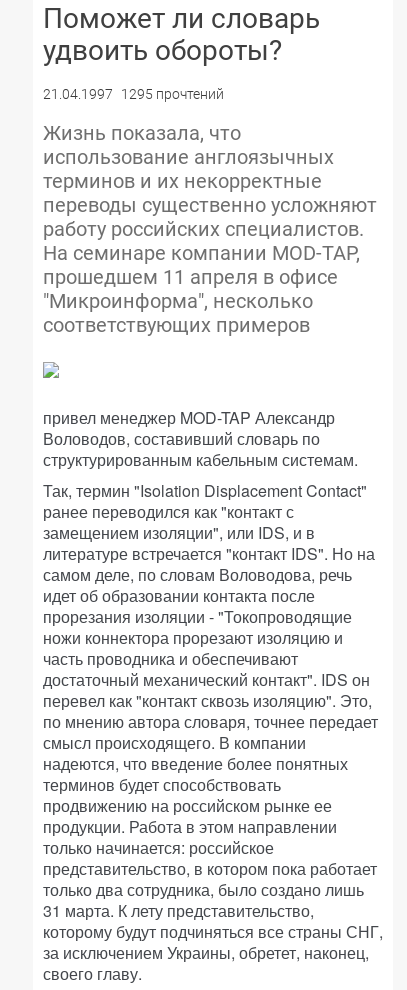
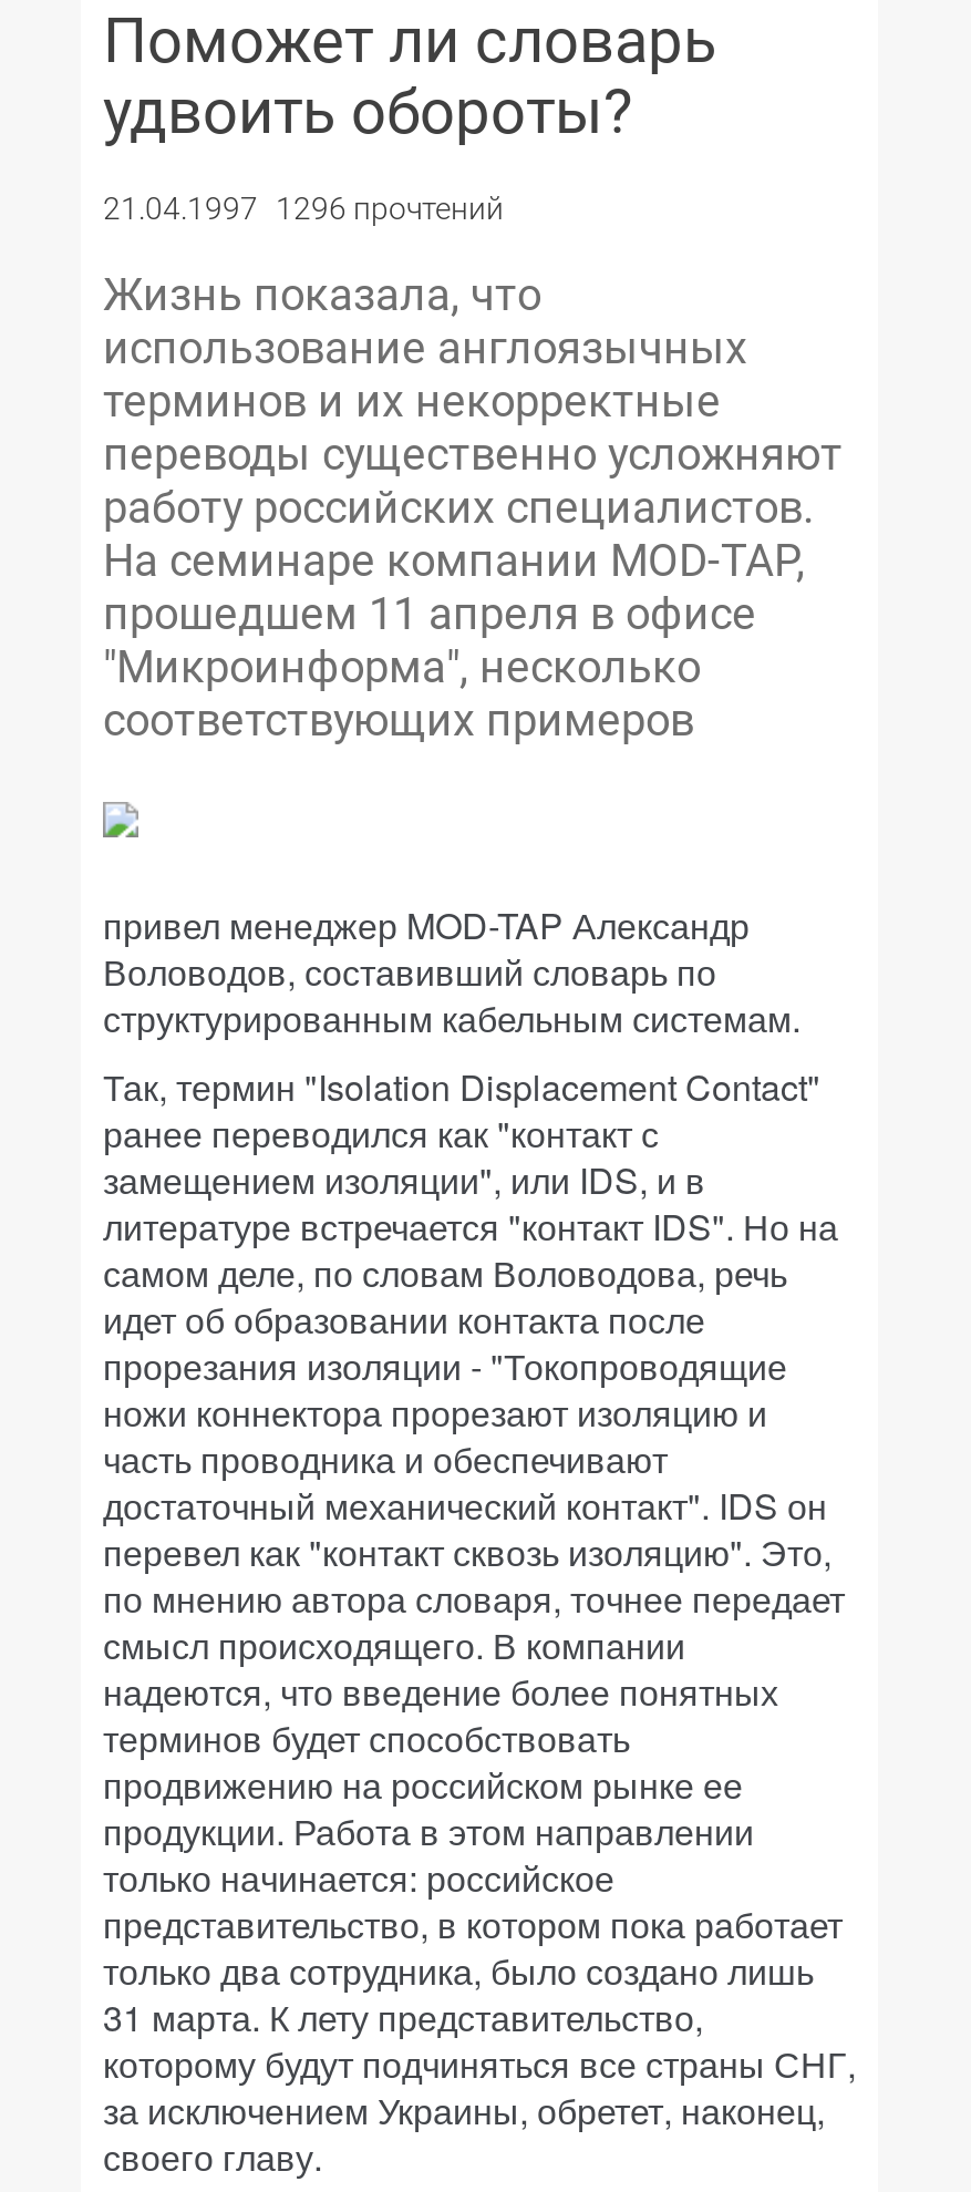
[43,86,224,102] 21.04.1997 1295 прочтений -> [103,191,504,226] 21.04.1997 1296 прочтений

